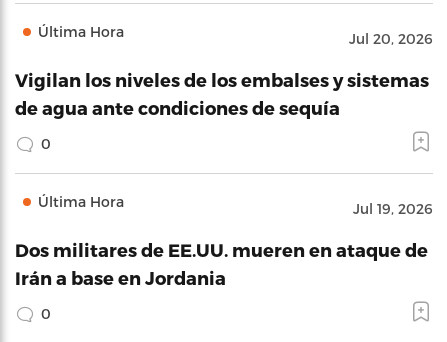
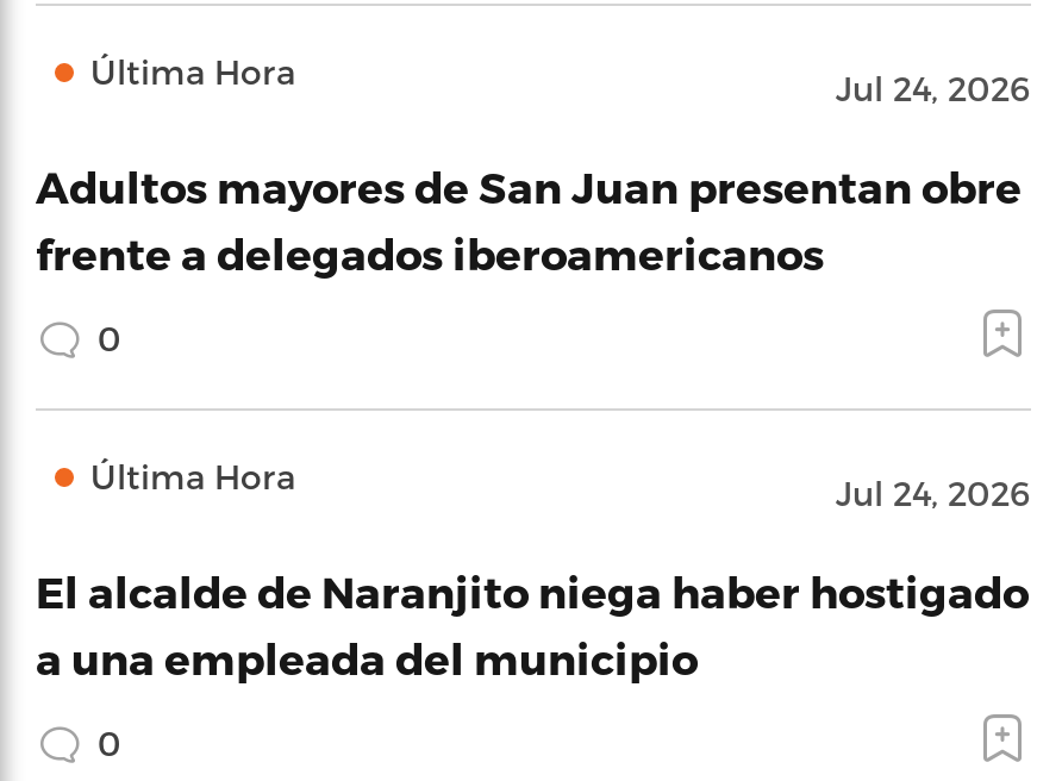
[349,30,433,47] Jul 20, 2026 -> [836,68,1031,108] Jul 24, 2026
[15,69,429,118] Vigilan los niveles de los embalses y sistemas | de agua ante condiciones de sequía -> [36,161,1022,277] Adultos mayores de San Juan presentan obre | frente a delegados iberoamericanos
[353,200,433,217] Jul 19, 2026 -> [836,473,1031,513] Jul 24, 2026
[15,239,428,288] Dos militares de EE.UU. mueren en ataque de | Irán a base en Jordania -> [36,566,1029,682] El alcalde de Naranjito niega haber hostigado | a una empleada del municipio

